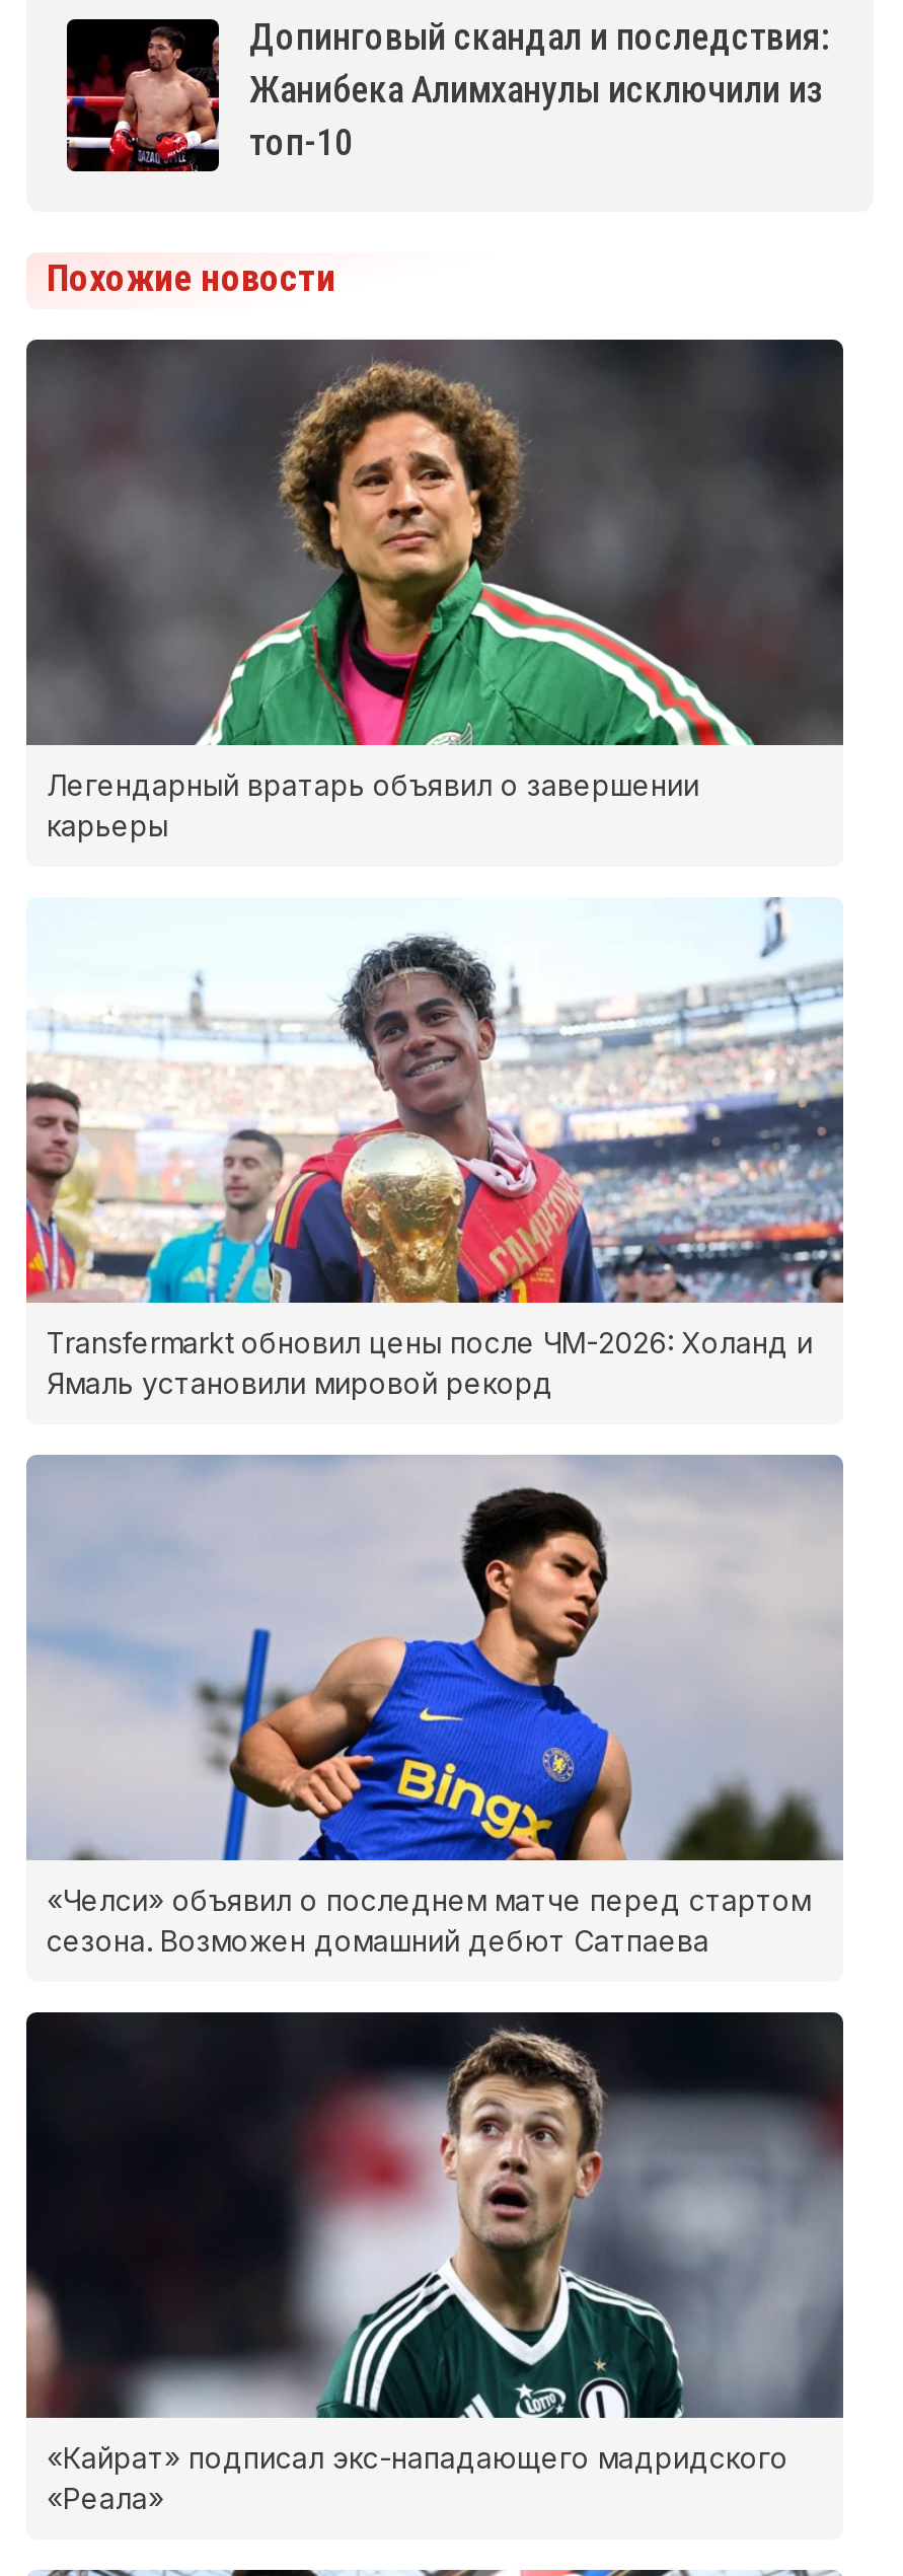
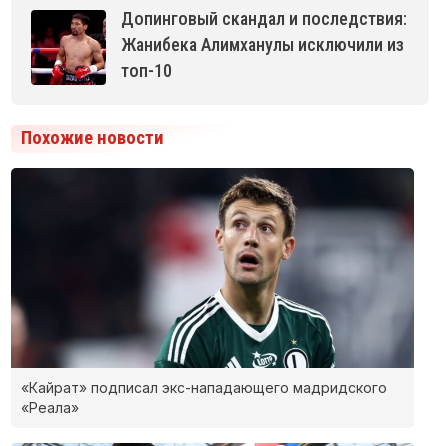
[26,340,843,843] [image] | Легендарный вратарь объявил о завершении | карьеры -> none
[24,907,845,1400] [image] | Transfermarkt обновил цены после ЧМ-2026: Холанд и | Ямаль установили мировой рекорд -> none
[26,1455,843,1958] [image] | «Челси» объявил о последнем матче перед стартом | сезона. Возможен домашний дебют Сатпаева -> none

